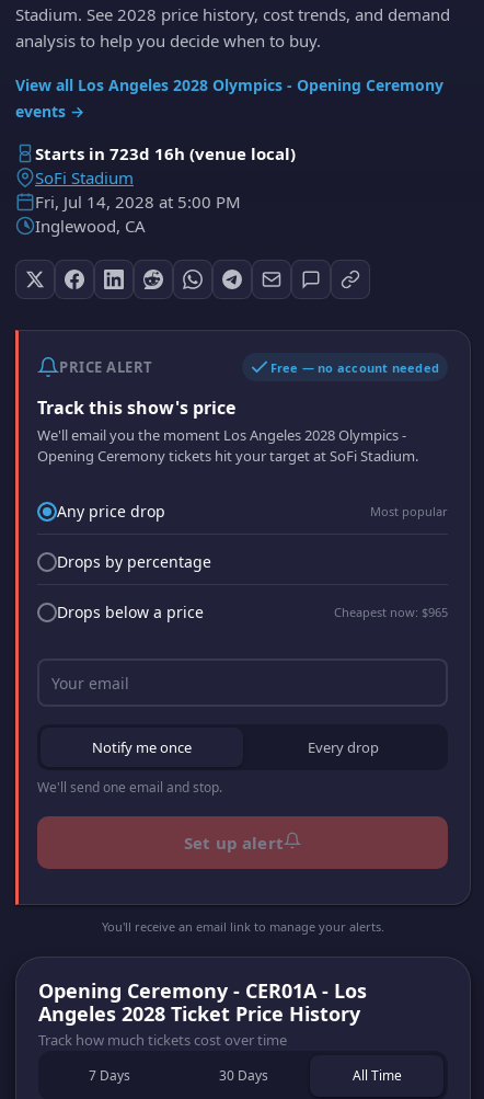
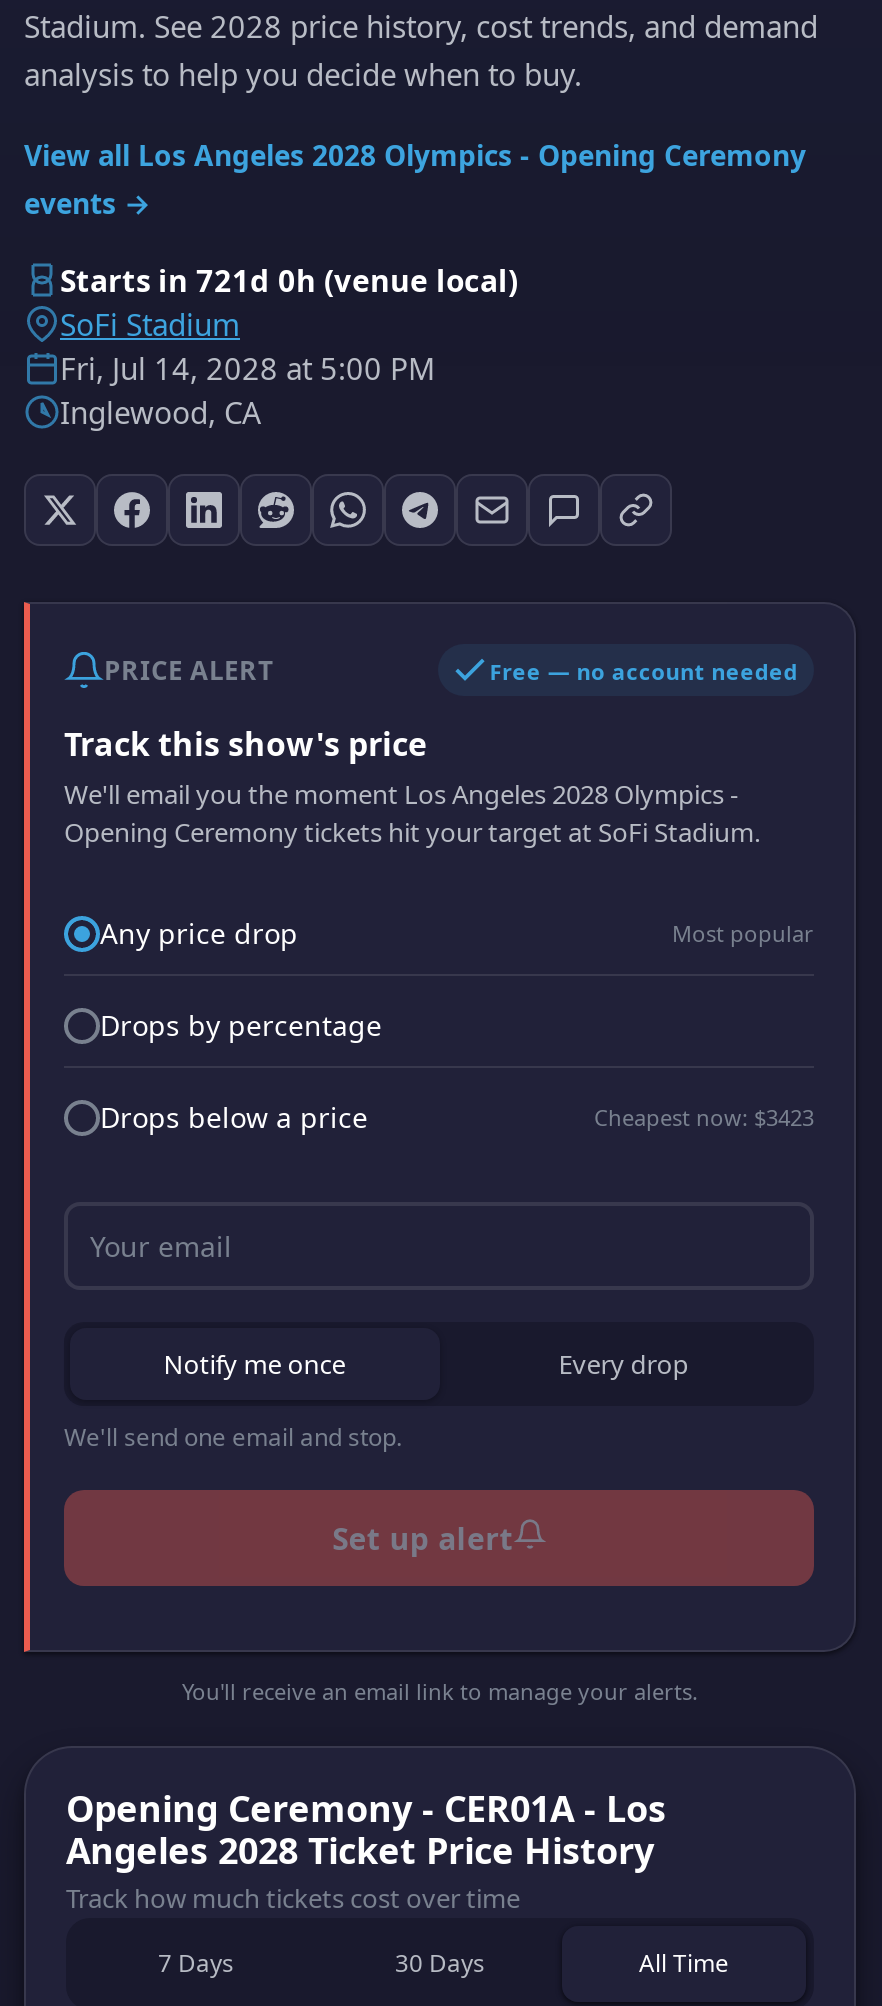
[35,142,296,164] Starts in 723d 16h (venue local) -> [60,260,518,300] Starts in 721d 0h (venue local)
[334,603,448,620] Cheapest now: $965 -> [594,1101,814,1131] Cheapest now: $3423

